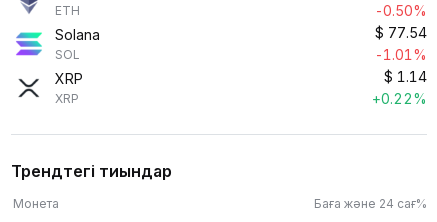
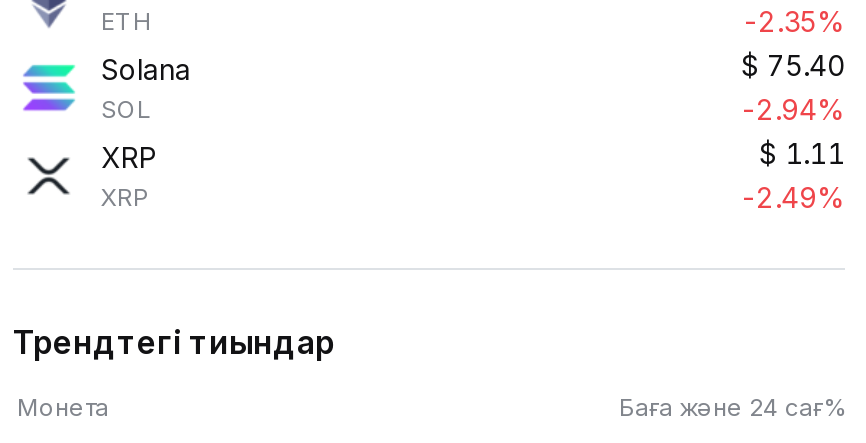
[375,2,427,19] -0.50% -> [741,4,845,38] -2.35%
[375,24,427,41] $ 77.54 -> [741,48,845,82] $ 75.40
[375,46,427,63] -1.01% -> [739,92,845,126] -2.94%
[384,68,427,85] $ 1.14 -> [759,136,845,170] $ 1.11
[372,90,427,107] +0.22% -> [739,180,845,214] -2.49%

